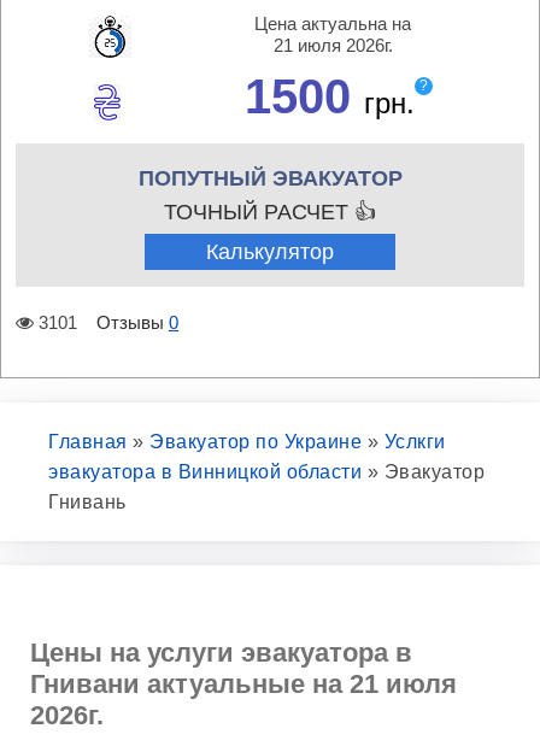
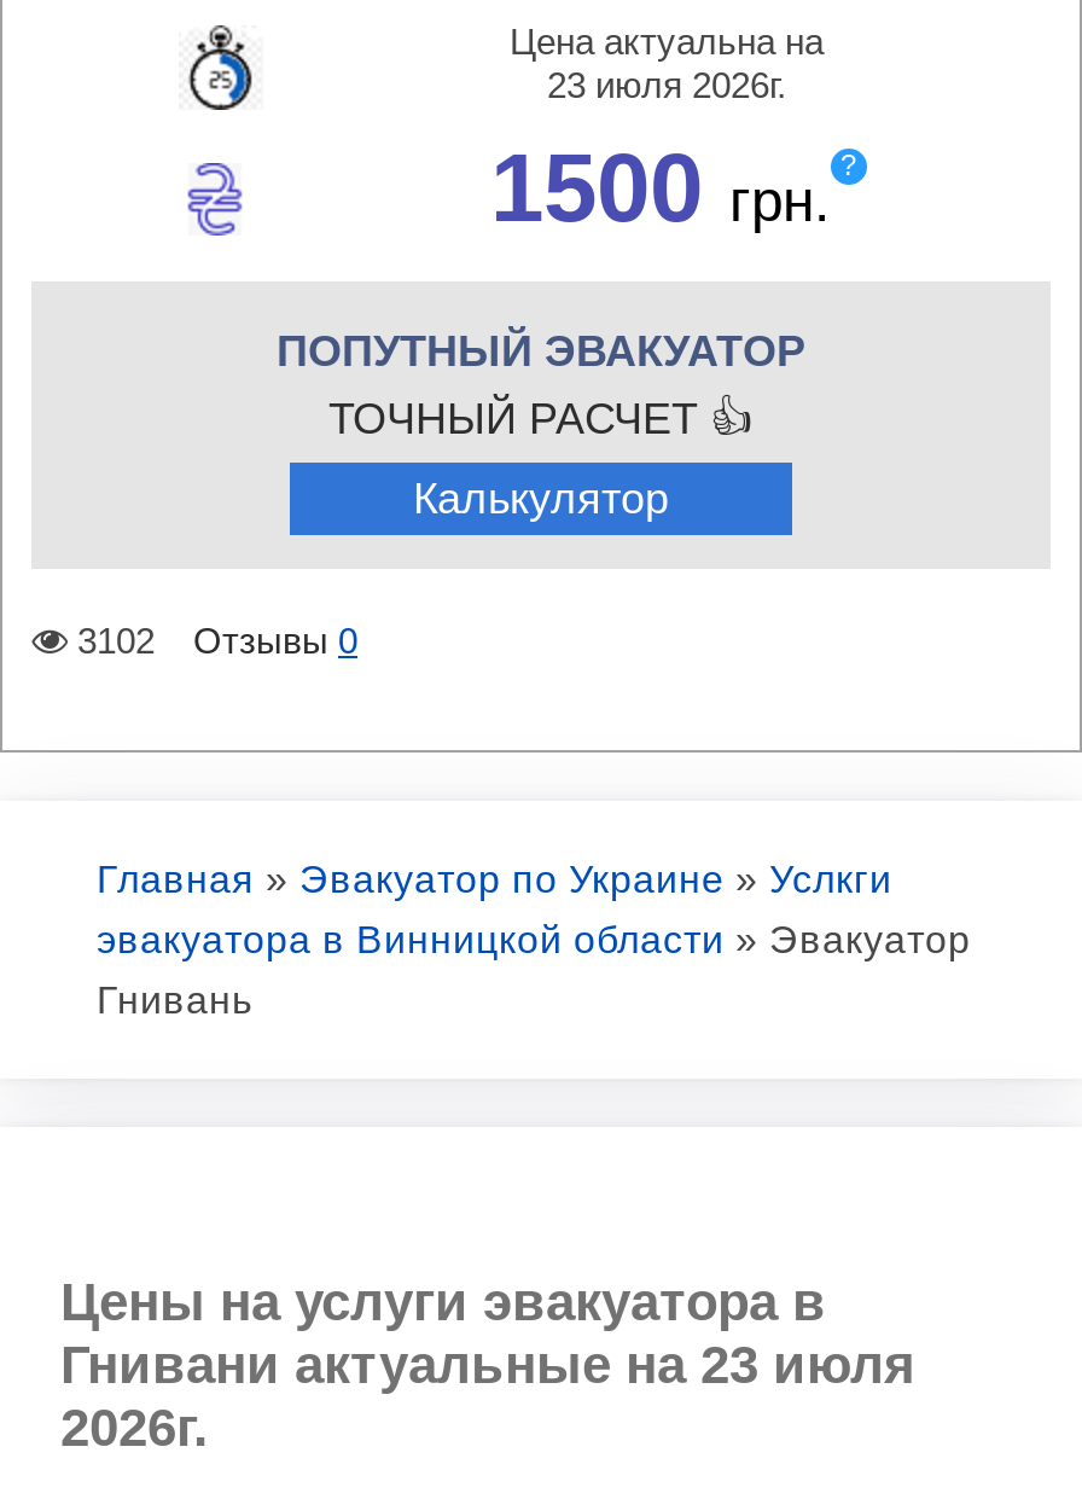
[273,35,392,55] 21 июля 2026г. -> [547,64,786,105] 23 июля 2026г.
[34,312,178,333] 3101 Отзывы 0 -> [68,620,357,661] 3102 Отзывы 0
[30,669,457,699] Гнивани актуальные на 21 июля -> [60,1335,915,1395] Гнивани актуальные на 23 июля

